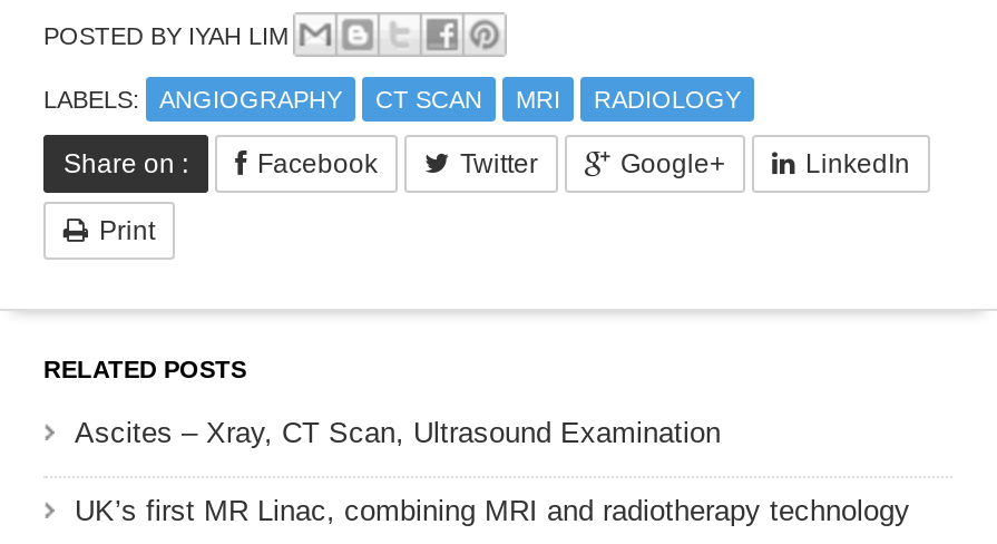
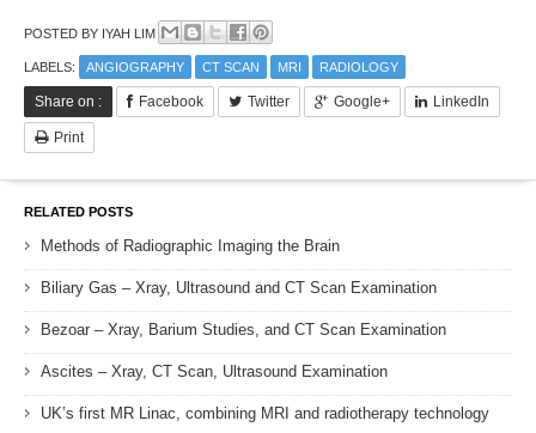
none -> [41,237,446,339] Methods of Radiographic Imaging the Brain | Biliary Gas – Xray, Ultrasound and CT Scan Examination | Bezoar – Xray, Barium Studies, and CT Scan Examination

